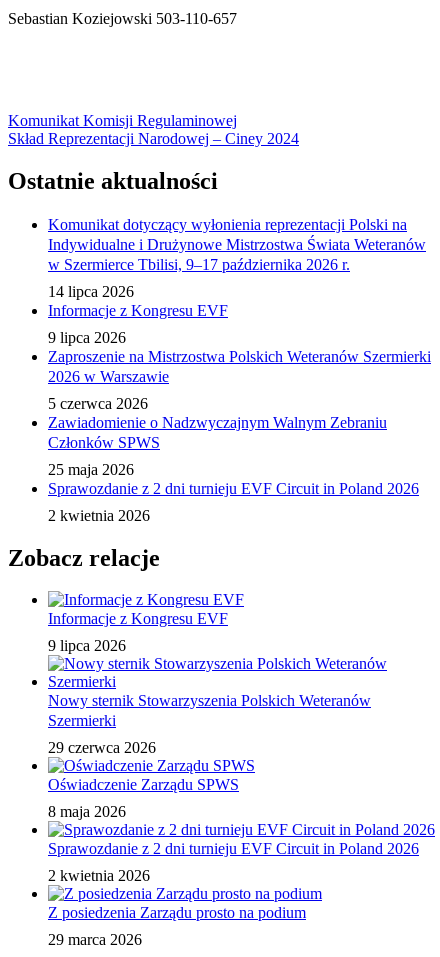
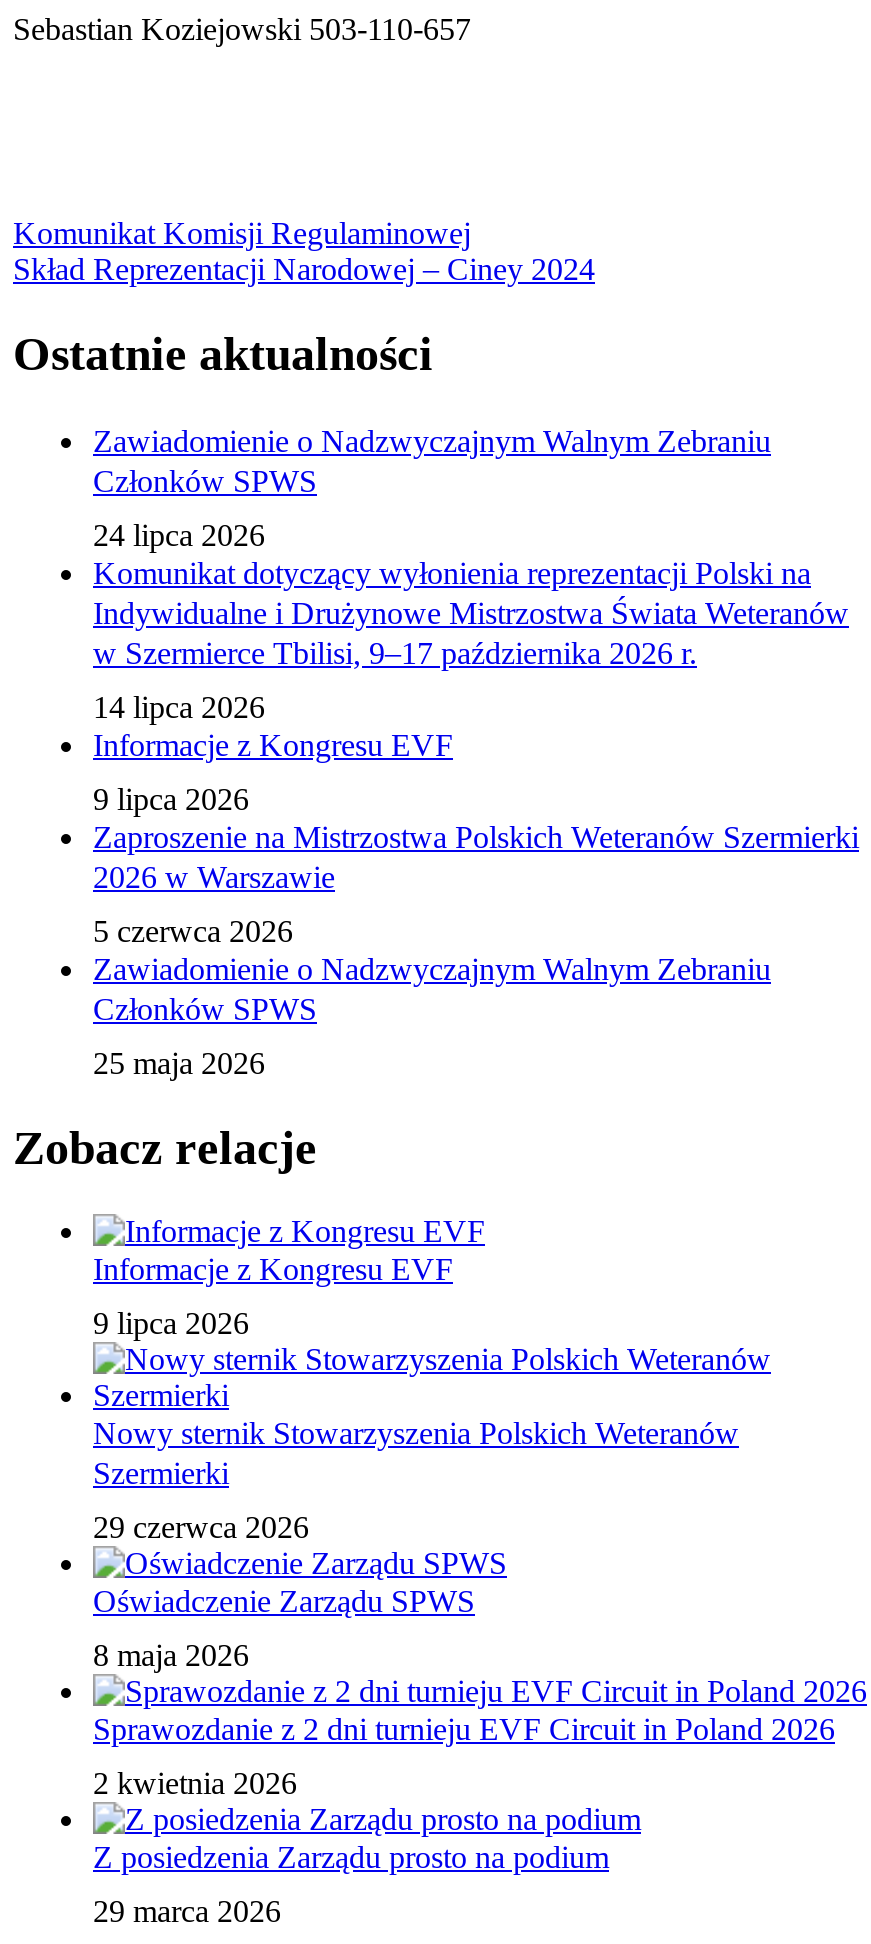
none -> [93,423,771,551] Zawiadomienie o Nadzwyczajnym Walnym Zebraniu | Członków SPWS | 24 lipca 2026
moved [48,216,431,478] -> [93,555,859,1079]: Komunikat dotyczący wyłonienia reprezentacji Polski na | Indywidualne i Drużynowe Mistrzostwa Świata Weteranów | w Szermierce Tbilisi, 9–17 października 2026 r. | ... | Członków SPWS | 25 maja 2026
[48,480,419,524] Sprawozdanie z 2 dni turnieju EVF Circuit in Poland 2026 | 2 kwietnia 2026 -> none

